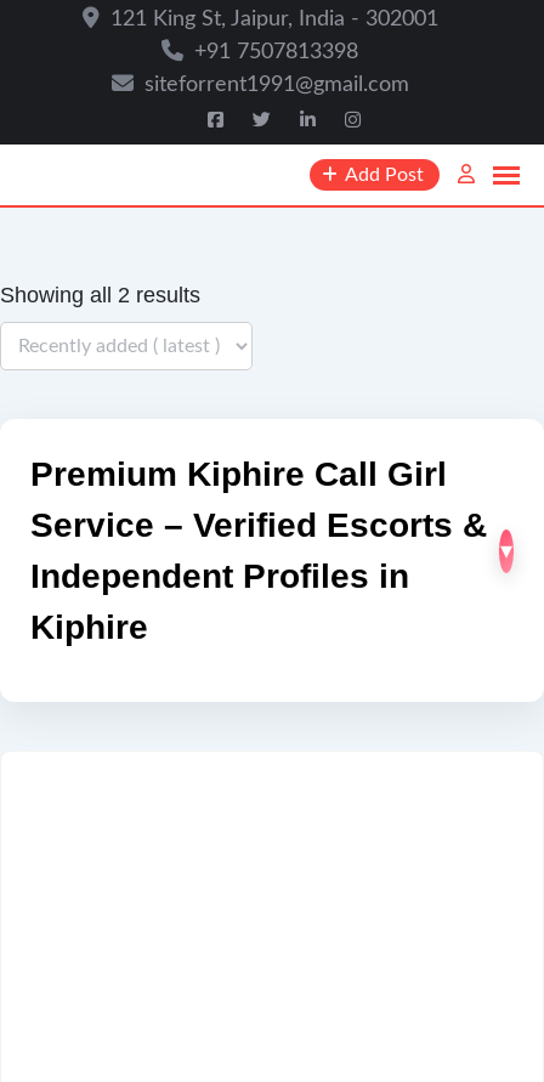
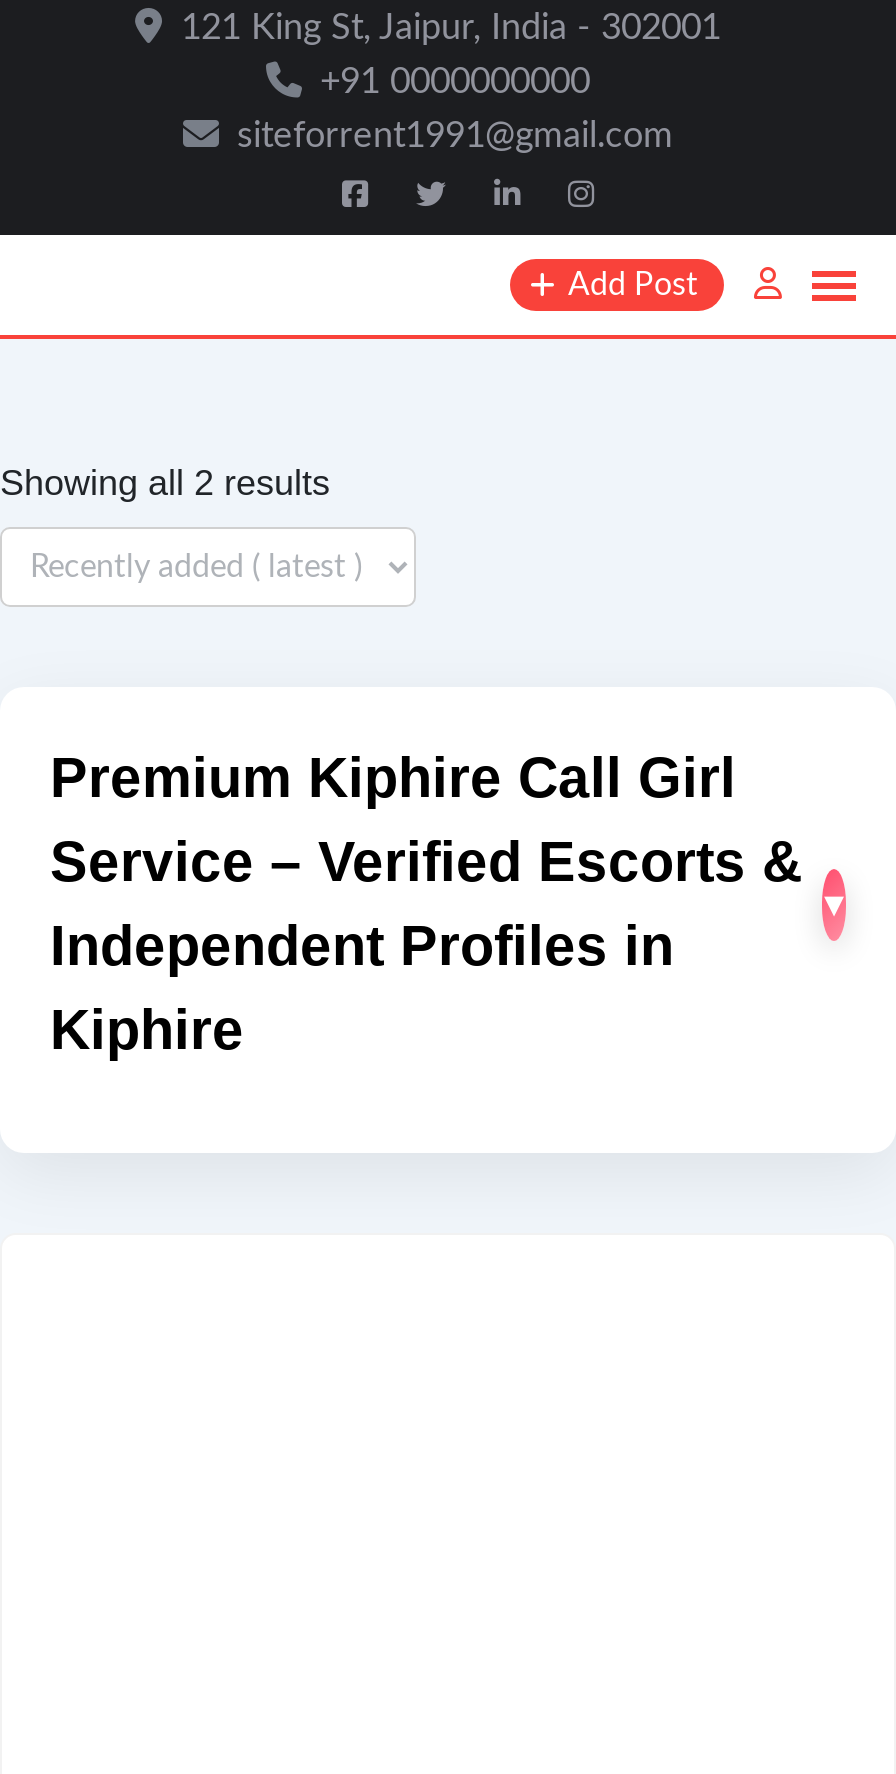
[194,41,358,63] +91 7507813398 -> [320,65,590,101] +91 0000000000

